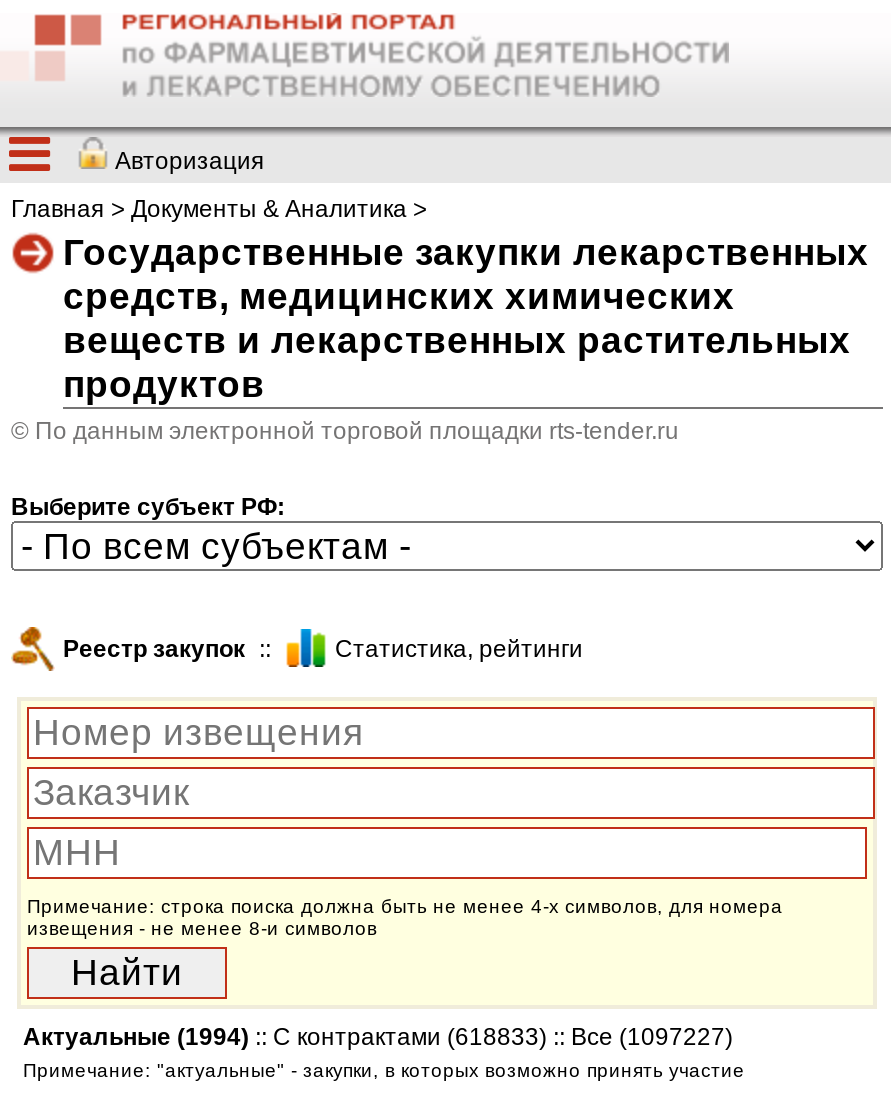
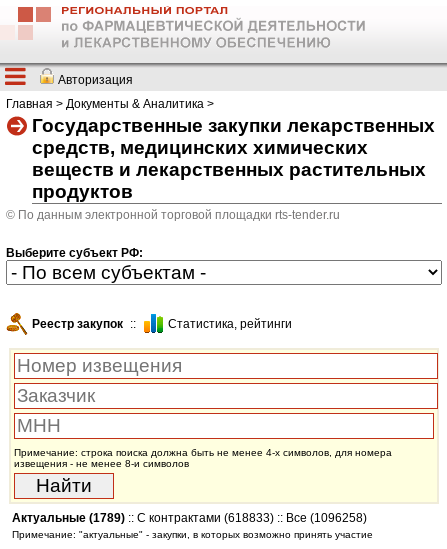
[23,1023,733,1051] Актуальные (1994):: С контрактами (618833):: Все (1097227) -> [12,511,367,525] Актуальные (1789):: С контрактами (618833):: Все (1096258)

